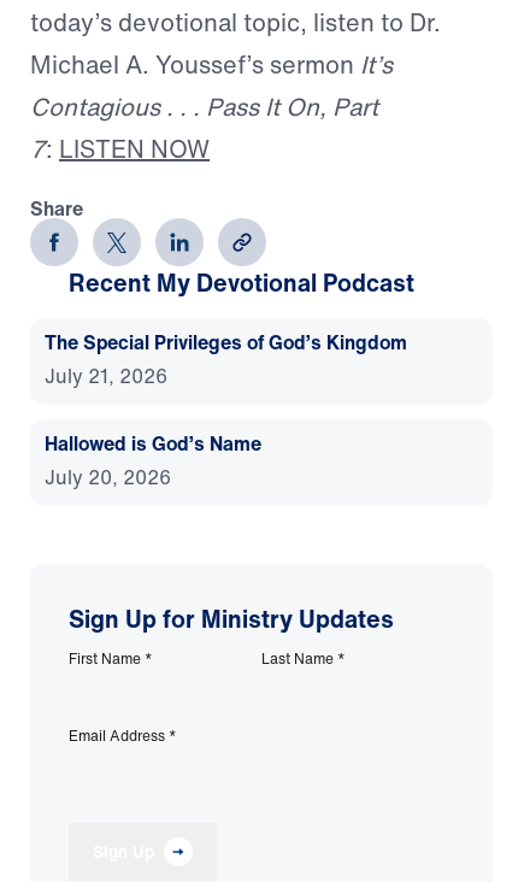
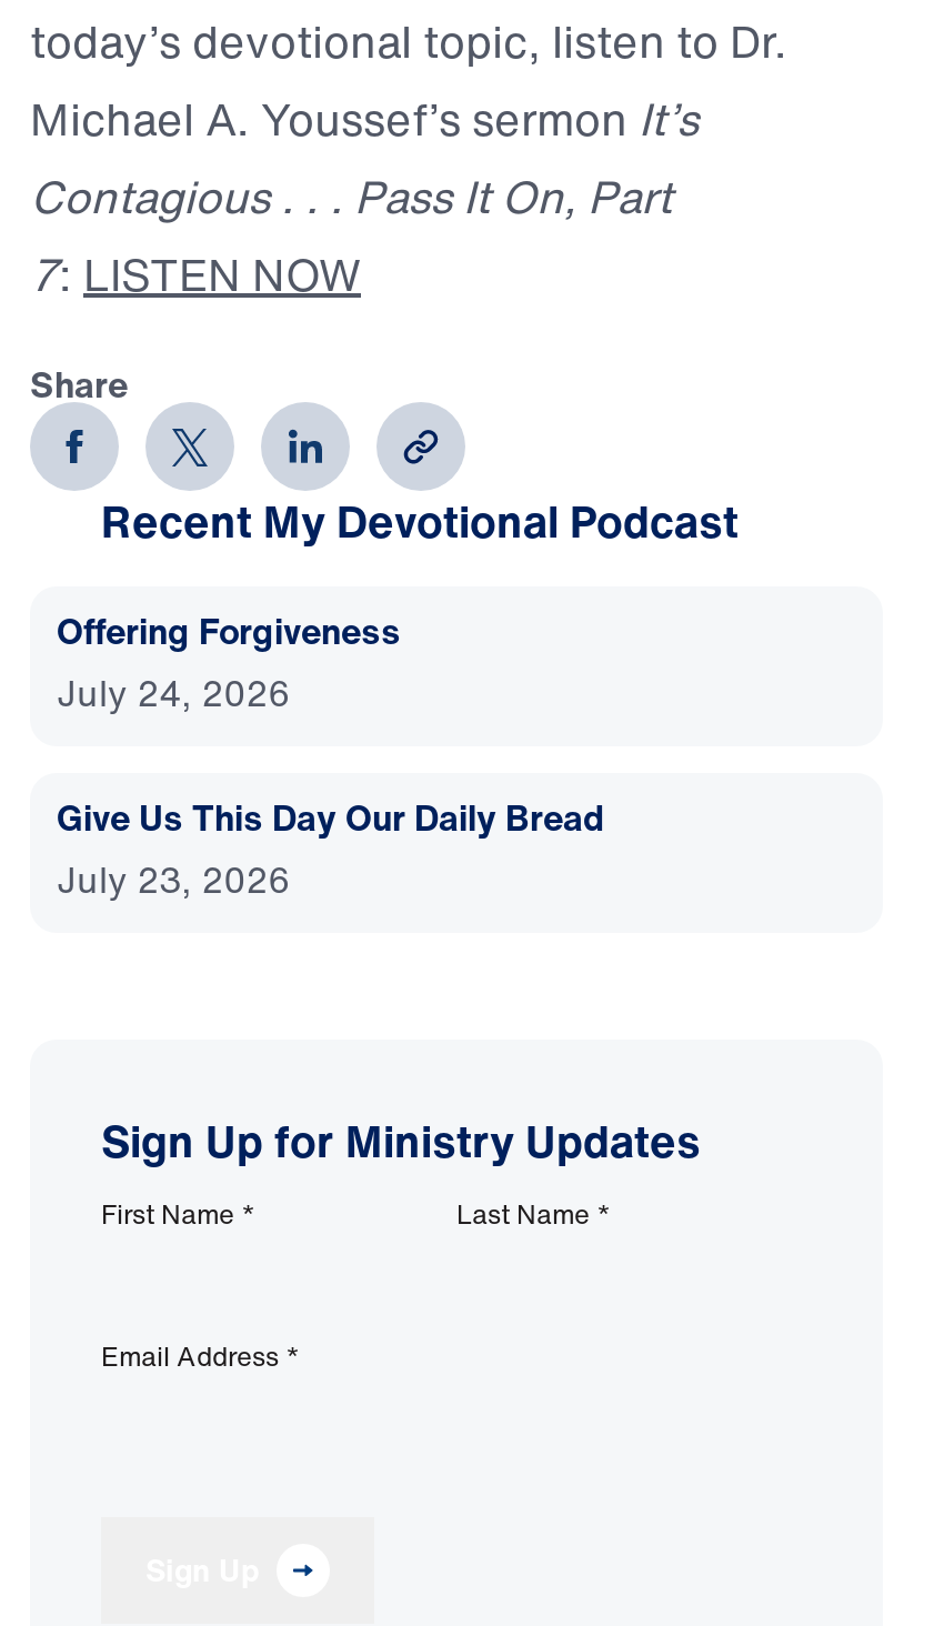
[45,328,407,391] The Special Privileges of God’s Kingdom | July 21, 2026 -> [57,605,401,720] Offering Forgiveness | July 24, 2026
[45,429,261,492] Hallowed is God’s Name | July 20, 2026 -> [57,791,605,907] Give Us This Day Our Daily Bread | July 23, 2026

